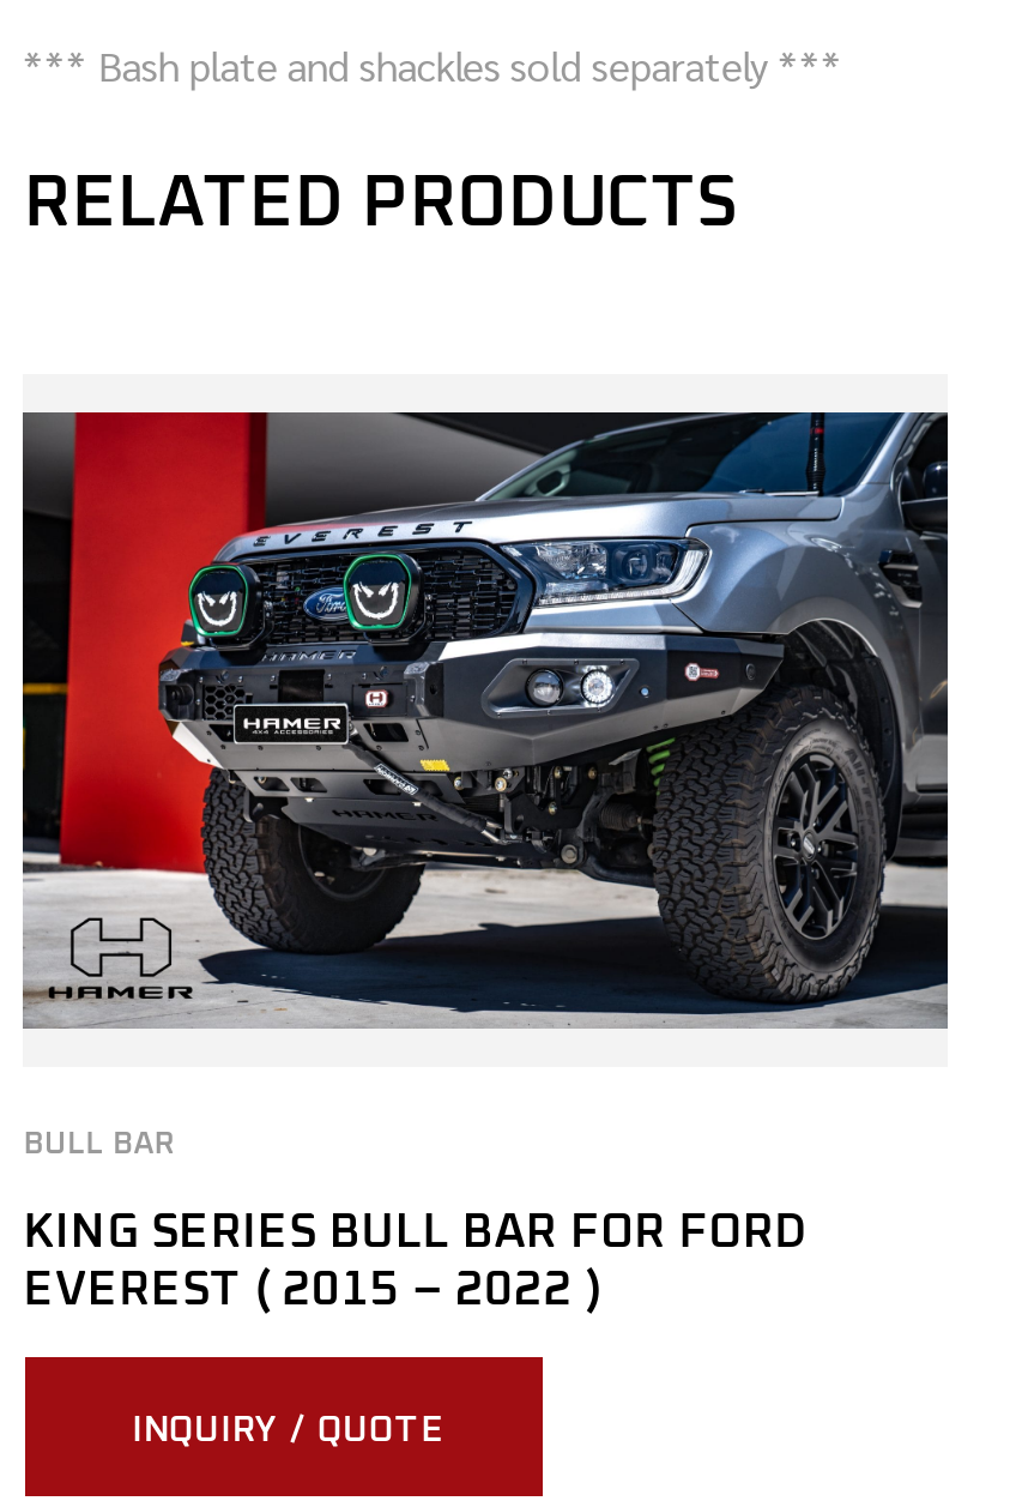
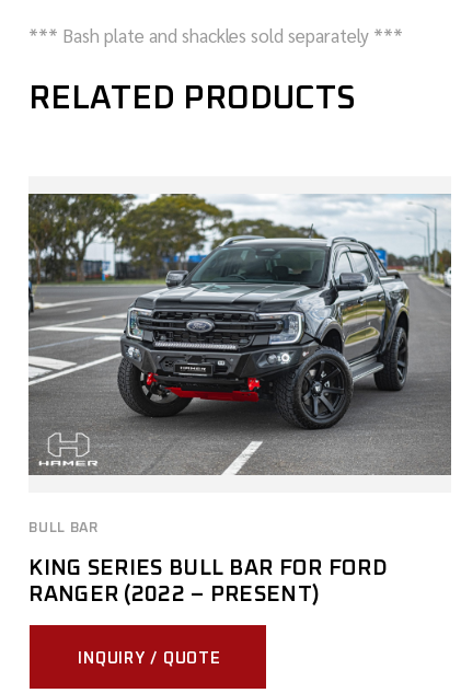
[20,410,950,1029] [image] -> [27,193,451,475] [image]
[24,1267,603,1315] EVEREST ( 2015 – 2022 ) -> [29,584,320,606] RANGER (2022 – PRESENT)

